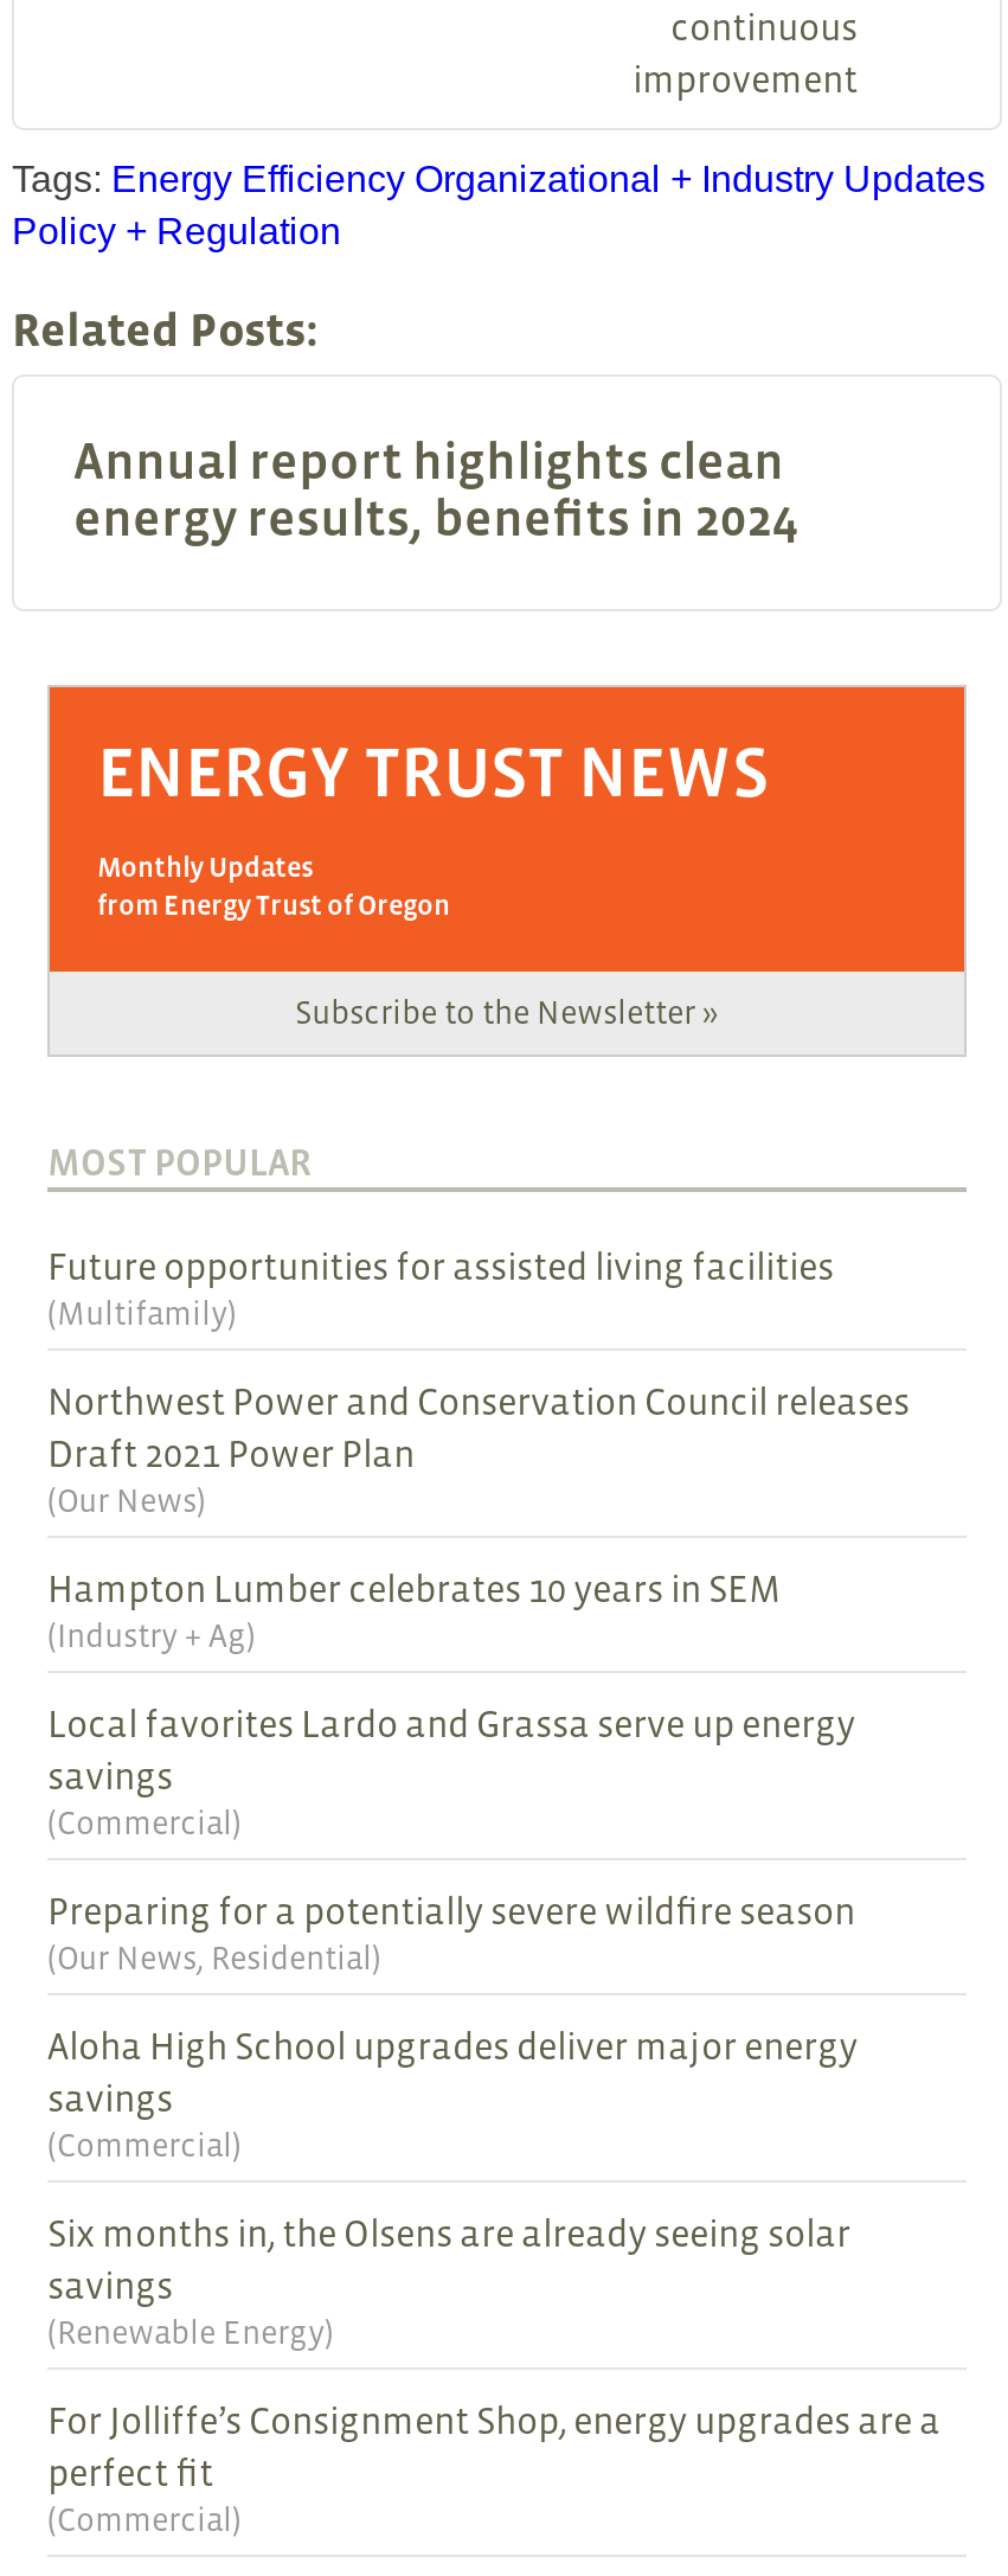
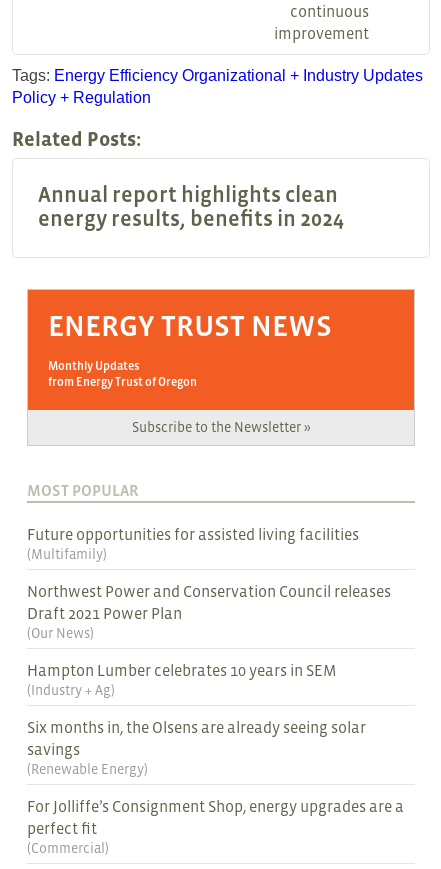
[47,1703,858,2165] Local favorites Lardo and Grassa serve up energy | savings | (Commercial) | Preparing for a potentially severe wildfire season | (Our News, Residential) | Aloha High School upgrades deliver major energy | savings | (Commercial) -> none

